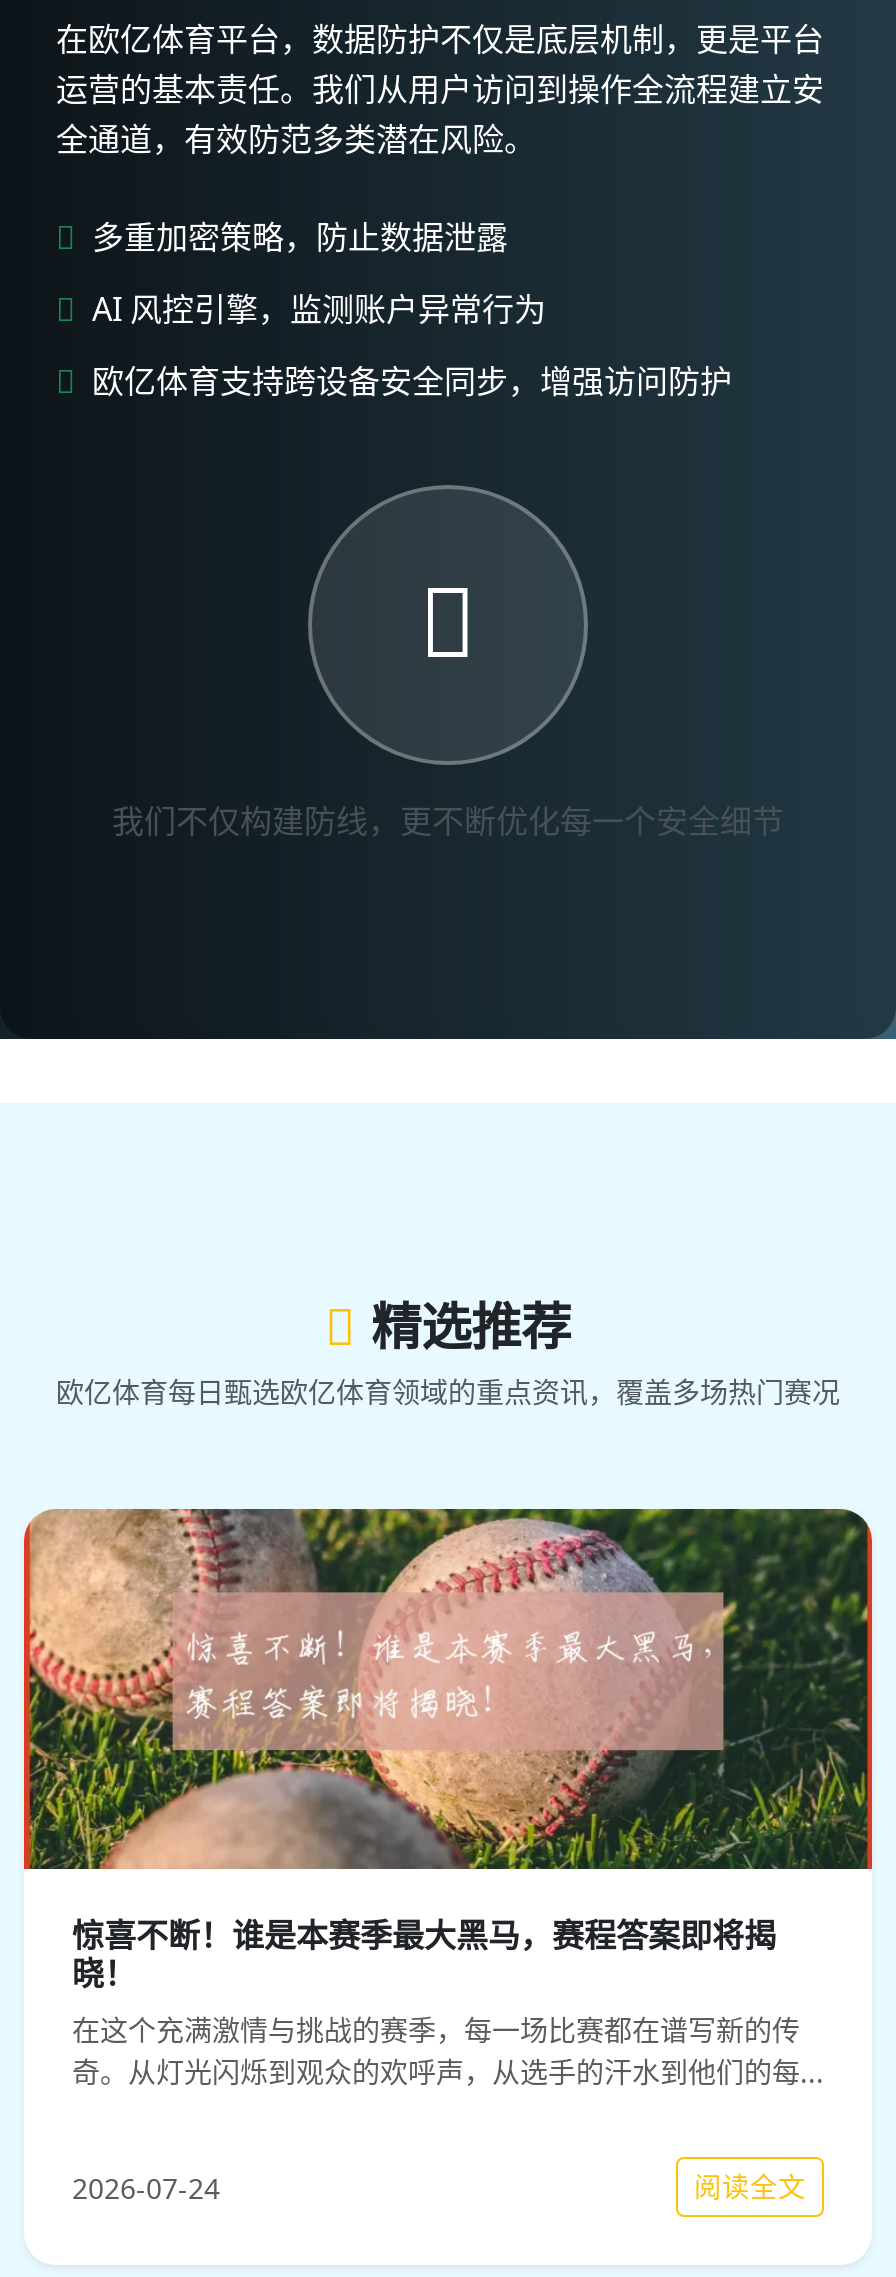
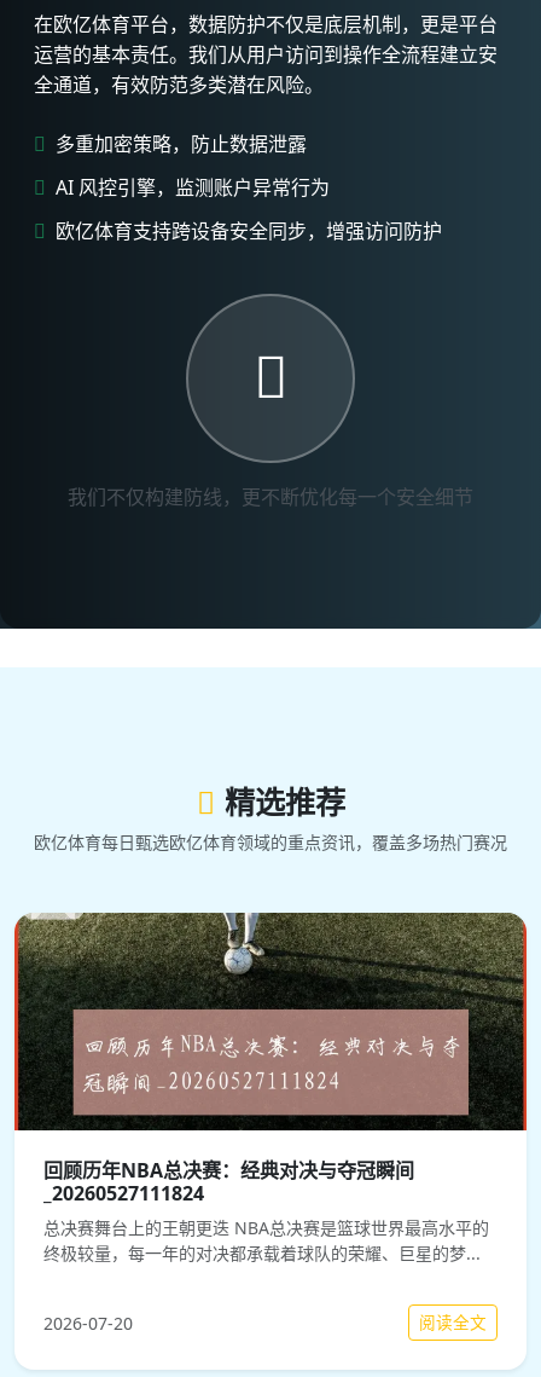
[28,1507,868,2091] [image] | 惊喜不断！谁是本赛季最大黑马，赛程答案即将揭 | 晓！ | 在这个充满激情与挑战的赛季，每一场比赛都在谱写新的传 | 奇。从灯光闪烁到观众的欢呼声，从选手的汗水到他们的每... -> [17,912,524,1265] [image] | 回顾历年NBA总决赛：经典对决与夺冠瞬间 | _20260527111824 | 总决赛舞台上的王朝更迭 NBA总决赛是篮球世界最高水平的 | 终极较量，每一年的对决都承载着球队的荣耀、巨星的梦...
[72,2168,220,2206] 2026-07-24 -> [43,1311,133,1334] 2026-07-20

